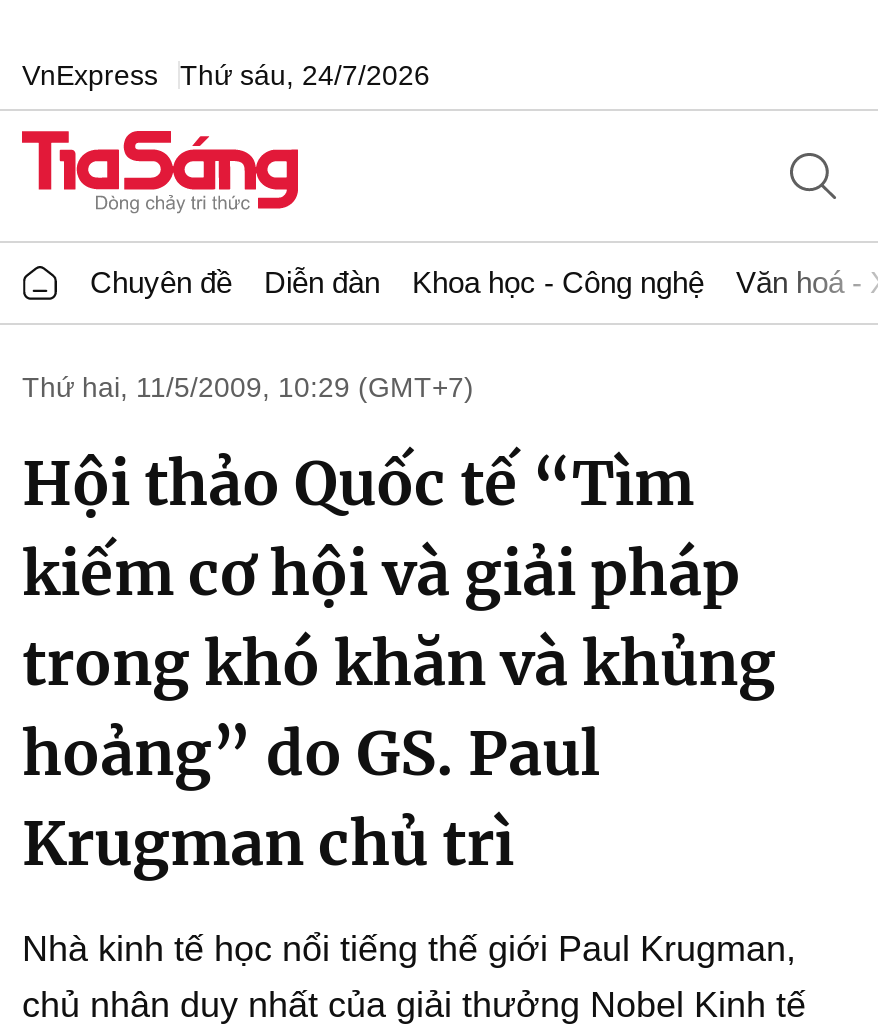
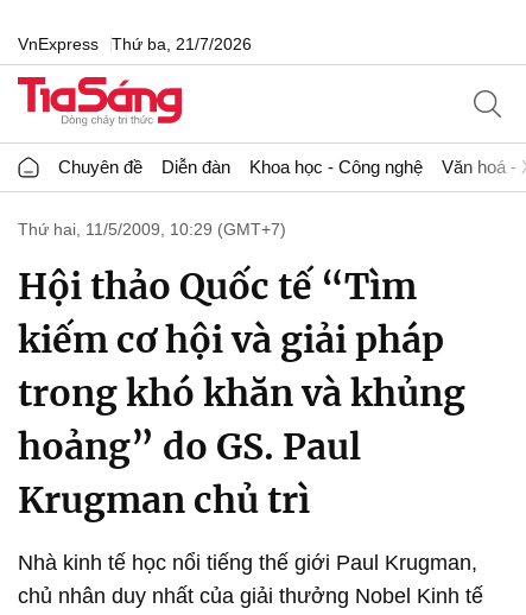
[22,58,430,90] VnExpress Thứ sáu, 24/7/2026 -> [18,34,252,53] VnExpress Thứ ba, 21/7/2026

